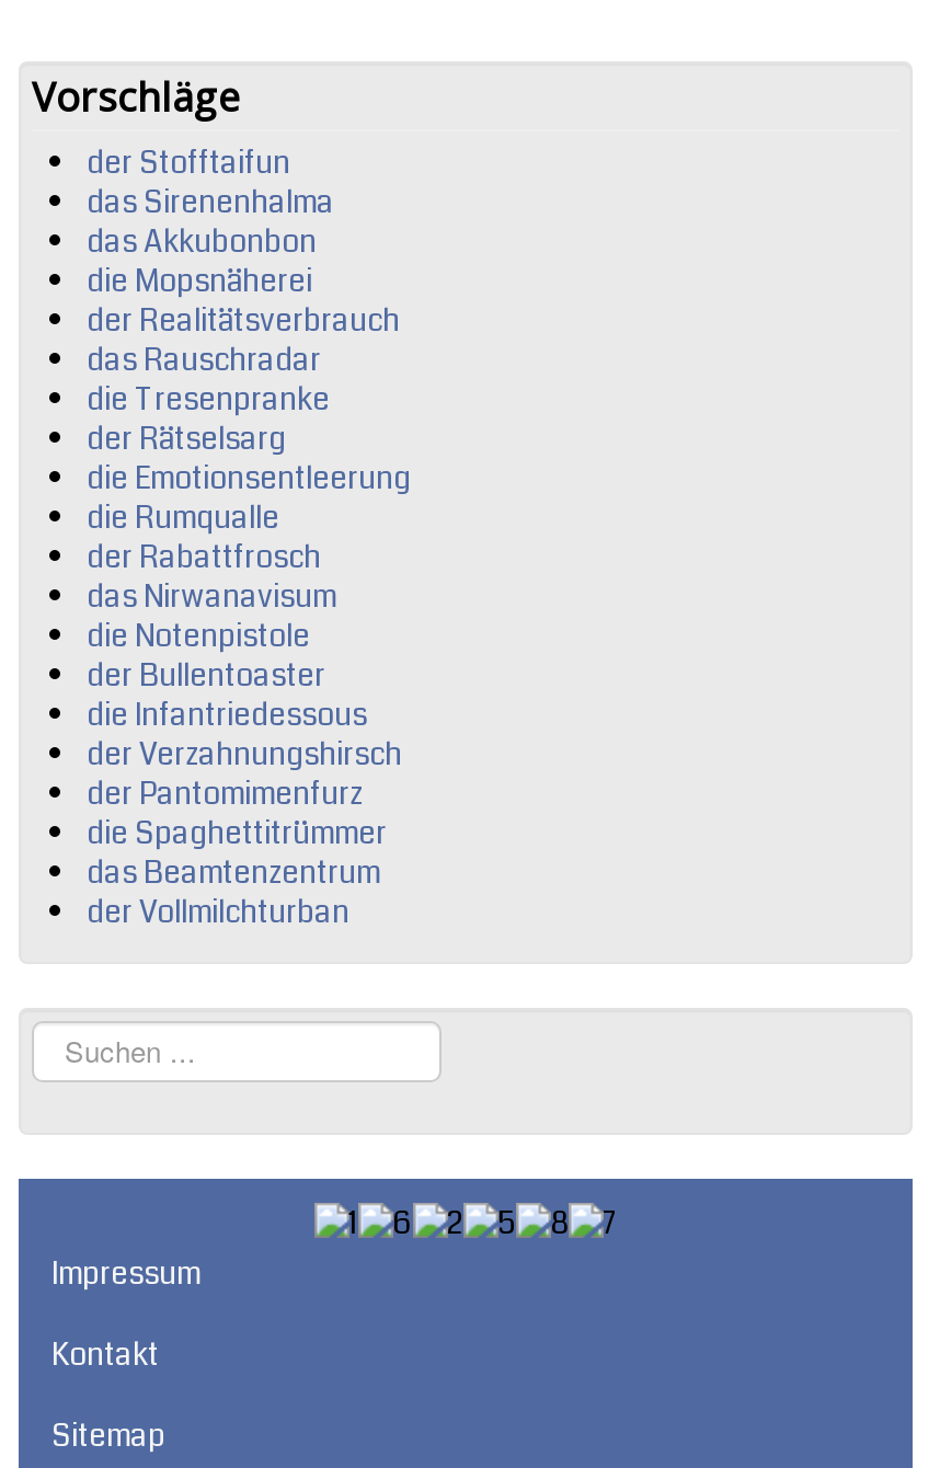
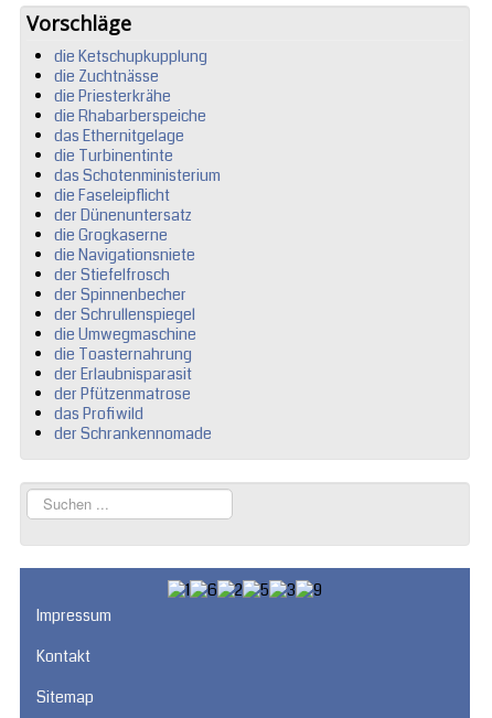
[87,140,411,933] der Stofftaifun | das Sirenenhalma | das Akkubonbon | die Mopsnäherei | der Realitätsverbrauch | das Rauschradar | die Tresenpranke | der Rätselsarg | die Emotionsentleerung | die Rumqualle | der Rabattfrosch | das Nirwanavisum | die Notenpistole | der Bullentoaster | die Infantriedessous | der Verzahnungshirsch | der Pantomimenfurz | die Spaghettitrümmer | das Beamtenzentrum | der Vollmilchturban -> [54,45,221,444] die Ketschupkupplung | die Zuchtnässe | die Priesterkrähe | die Rhabarberspeiche | das Ethernitgelage | die Turbinentinte | das Schotenministerium | die Faseleipflicht | der Dünenuntersatz | die Grogkaserne | die Navigationsniete | der Stiefelfrosch | der Spinnenbecher | der Schrullenspiegel | die Umwegmaschine | die Toasternahrung | der Erlaubnisparasit | der Pfützenmatrose | das Profiwild | der Schrankennomade

